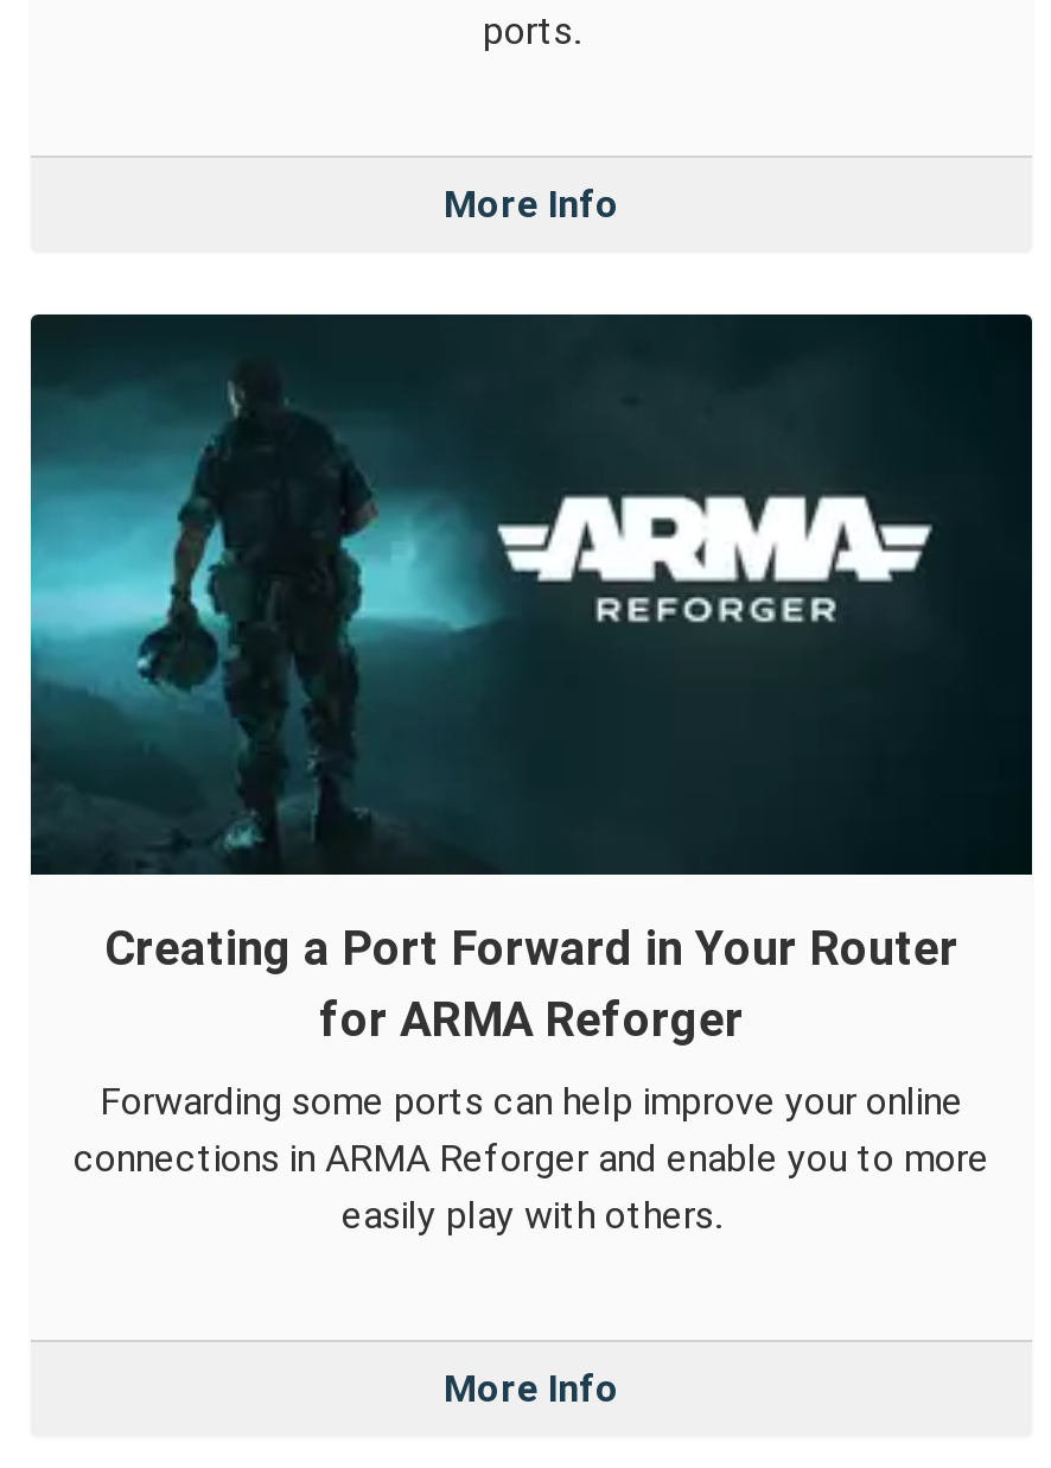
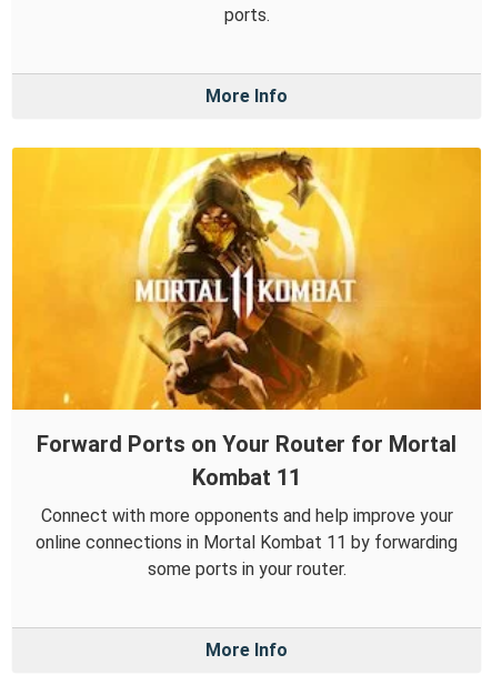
[28,311,1034,1049] [image] | Creating a Port Forward in Your Router | for ARMA Reforger -> [11,147,482,490] [image] | Forward Ports on Your Router for Mortal | Kombat 11
[74,1079,989,1238] Forwarding some ports can help improve your online | connections in ARMA Reforger and enable you to more | easily play with others. -> [36,505,458,579] Connect with more opponents and help improve your | online connections in Mortal Kombat 11 by forwarding | some ports in your router.

